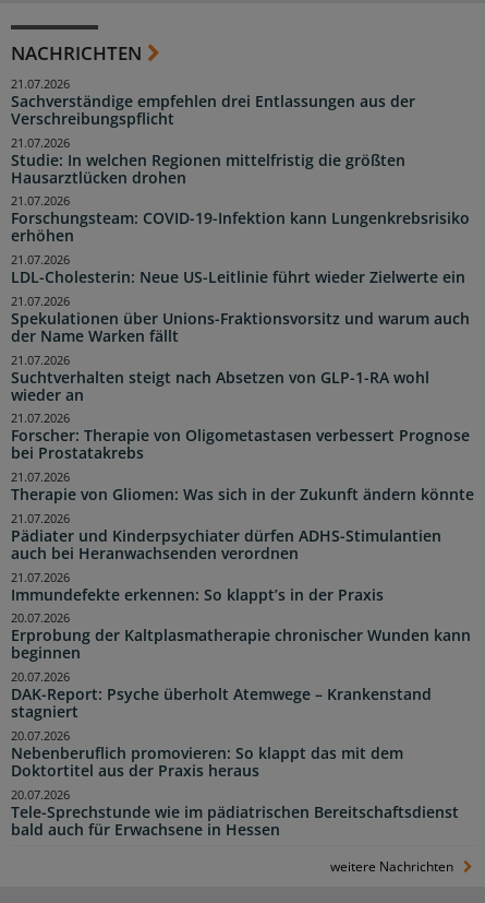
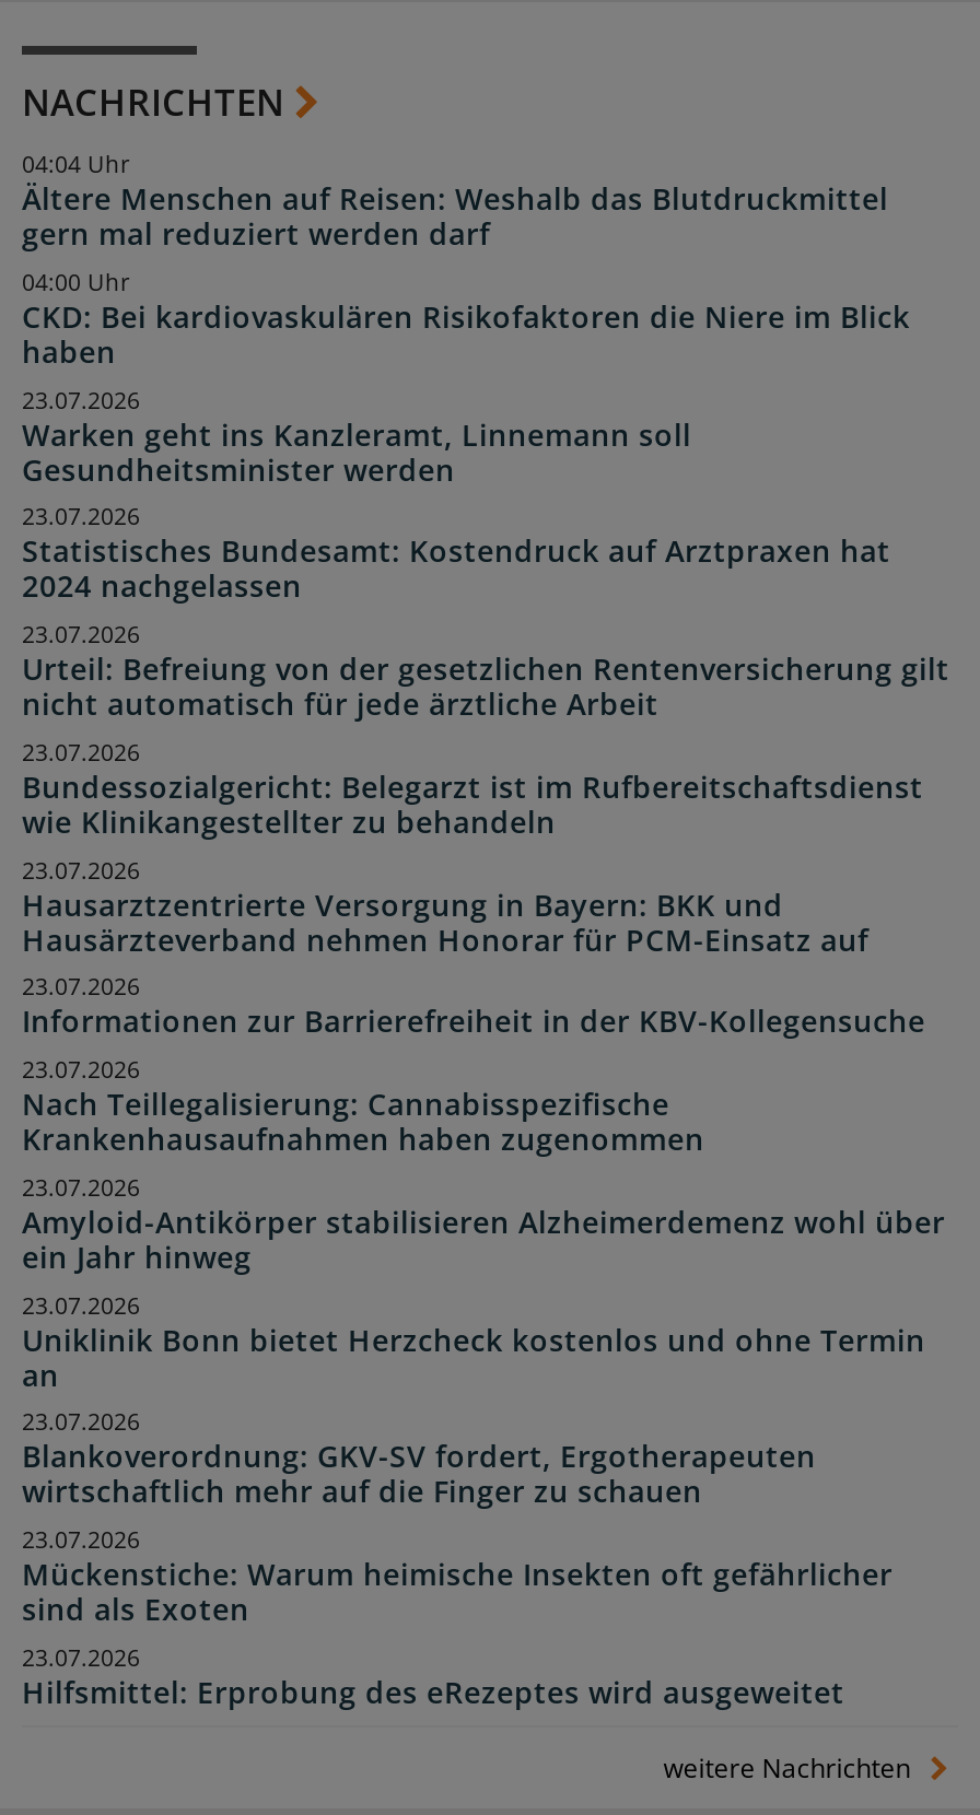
[11,76,70,92] 21.07.2026 -> [22,148,131,179] 04:04 Uhr
[11,92,415,129] Sachverständige empfehlen drei Entlassungen aus der | Verschreibungspflicht -> [22,179,888,253] Ältere Menschen auf Reisen: Weshalb das Blutdruckmittel | gern mal reduziert werden darf
[11,135,70,150] 21.07.2026 -> [22,266,131,297] 04:00 Uhr
[11,150,405,187] Studie: In welchen Regionen mittelfristig die größten | Hausarztlücken drohen -> [22,297,910,371] CKD: Bei kardiovaskulären Risikofaktoren die Niere im Blick | haben
[11,194,70,209] 21.07.2026 -> [22,384,140,414] 23.07.2026
[11,209,470,246] Forschungsteam: COVID-19-Infektion kann Lungenkrebsrisiko | erhöhen -> [22,414,691,489] Warken geht ins Kanzleramt, Linnemann soll | Gesundheitsminister werden
[11,252,70,268] 21.07.2026 -> [22,501,140,532] 23.07.2026
[11,268,465,287] LDL-Cholesterin: Neue US-Leitlinie führt wieder Zielwerte ein -> [22,532,890,606] Statistisches Bundesamt: Kostendruck auf Arztpraxen hat | 2024 nachgelassen
[11,294,70,309] 21.07.2026 -> [22,619,140,649] 23.07.2026
[11,309,470,346] Spekulationen über Unions-Fraktionsvorsitz und warum auch | der Name Warken fällt -> [22,649,949,724] Urteil: Befreiung von der gesetzlichen Rentenversicherung gilt | nicht automatisch für jede ärztliche Arbeit
[11,352,70,368] 21.07.2026 -> [22,736,140,767] 23.07.2026
[11,368,429,405] Suchtverhalten steigt nach Absetzen von GLP-1-RA wohl | wieder an -> [22,767,923,841] Bundessozialgericht: Belegarzt ist im Rufbereitschaftsdienst | wie Klinikangestellter zu behandeln
[11,411,70,426] 21.07.2026 -> [22,854,140,884] 23.07.2026
[11,426,470,463] Forscher: Therapie von Oligometastasen verbessert Prognose | bei Prostatakrebs -> [22,884,868,959] Hausarztzentrierte Versorgung in Bayern: BKK und | Hausärzteverband nehmen Honorar für PCM-Einsatz auf
[11,470,70,485] 21.07.2026 -> [22,971,140,1002] 23.07.2026
[11,485,474,505] Therapie von Gliomen: Was sich in der Zukunft ändern könnte -> [22,1002,925,1041] Informationen zur Barrierefreiheit in der KBV-Kollegensuche
[11,511,70,526] 21.07.2026 -> [22,1054,140,1084] 23.07.2026
[11,526,441,563] Pädiater und Kinderpsychiater dürfen ADHS-Stimulantien | auch bei Heranwachsenden verordnen -> [22,1084,704,1159] Nach Teillegalisierung: Cannabisspezifische | Krankenhausaufnahmen haben zugenommen
[11,570,70,585] 21.07.2026 -> [22,1171,140,1202] 23.07.2026
[11,585,384,605] Immundefekte erkennen: So klappt’s in der Praxis -> [22,1202,945,1276] Amyloid-Antikörper stabilisieren Alzheimerdemenz wohl über | ein Jahr hinweg
[11,611,70,626] 20.07.2026 -> [22,1289,140,1319] 23.07.2026
[11,626,471,663] Erprobung der Kaltplasmatherapie chronischer Wunden kann | beginnen -> [22,1319,925,1394] Uniklinik Bonn bietet Herzcheck kostenlos und ohne Termin | an
[11,670,70,685] 20.07.2026 -> [22,1407,140,1437] 23.07.2026
[11,685,432,722] DAK-Report: Psyche überholt Atemwege – Krankenstand | stagniert -> [22,1437,816,1511] Blankoverordnung: GKV-SV fordert, Ergotherapeuten | wirtschaftlich mehr auf die Finger zu schauen
[11,728,70,743] 20.07.2026 -> [22,1524,140,1555] 23.07.2026
[11,743,403,781] Nebenberuflich promovieren: So klappt das mit dem | Doktortitel aus der Praxis heraus -> [22,1555,892,1629] Mückenstiche: Warum heimische Insekten oft gefährlicher | sind als Exoten
[11,787,70,802] 20.07.2026 -> [22,1642,140,1672] 23.07.2026
[11,802,459,839] Tele-Sprechstunde wie im pädiatrischen Bereitschaftsdienst | bald auch für Erwachsene in Hessen -> [22,1672,844,1712] Hilfsmittel: Erprobung des eRezeptes wird ausgeweitet

